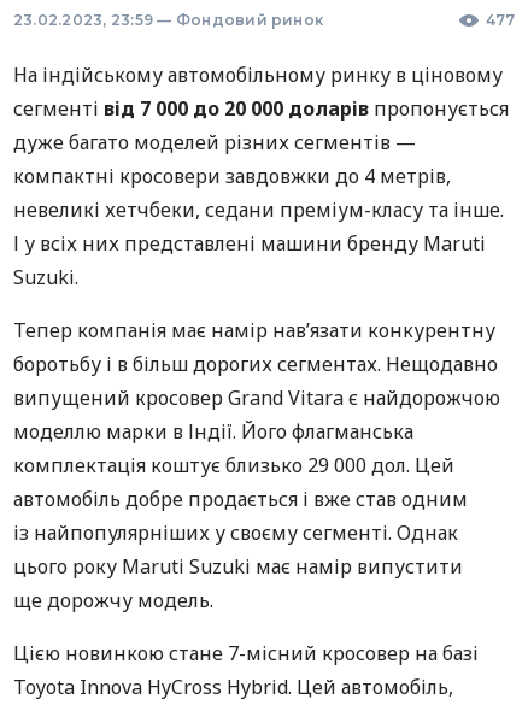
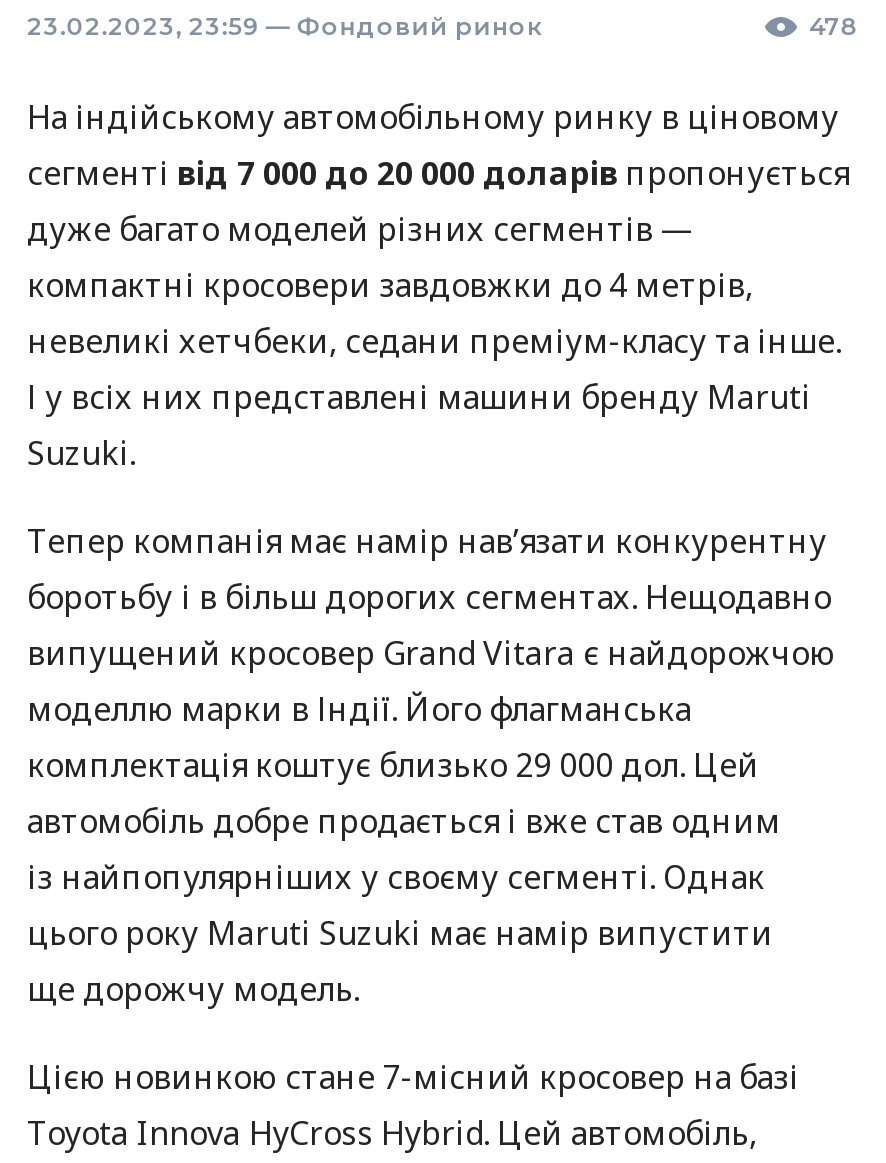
[486,11,515,29] 477 -> [810,11,859,41] 478

